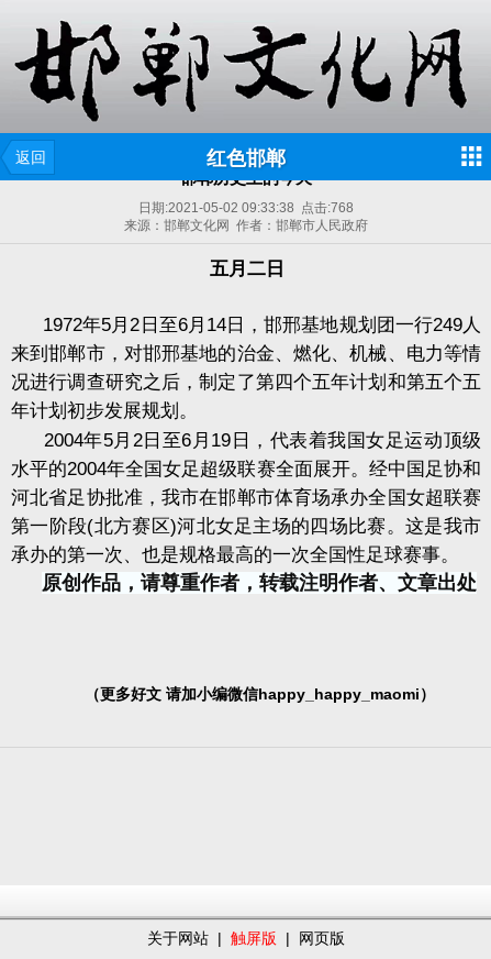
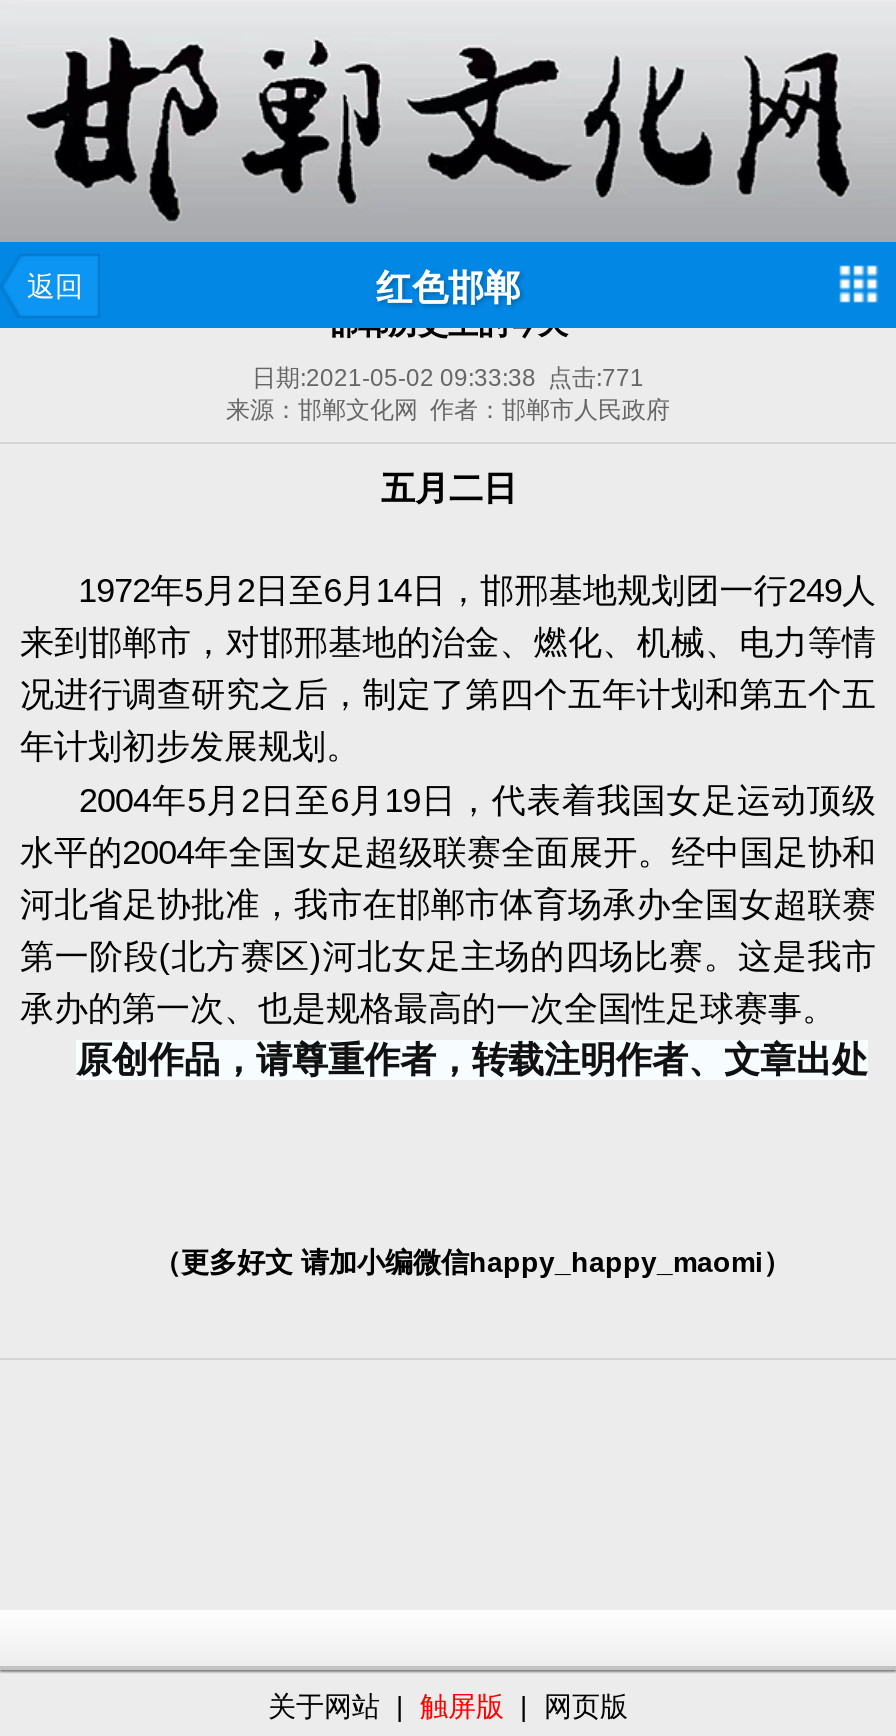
[138,200,354,216] 日期:2021-05-02 09:33:38点击:768 -> [252,364,644,392] 日期:2021-05-02 09:33:38点击:771

